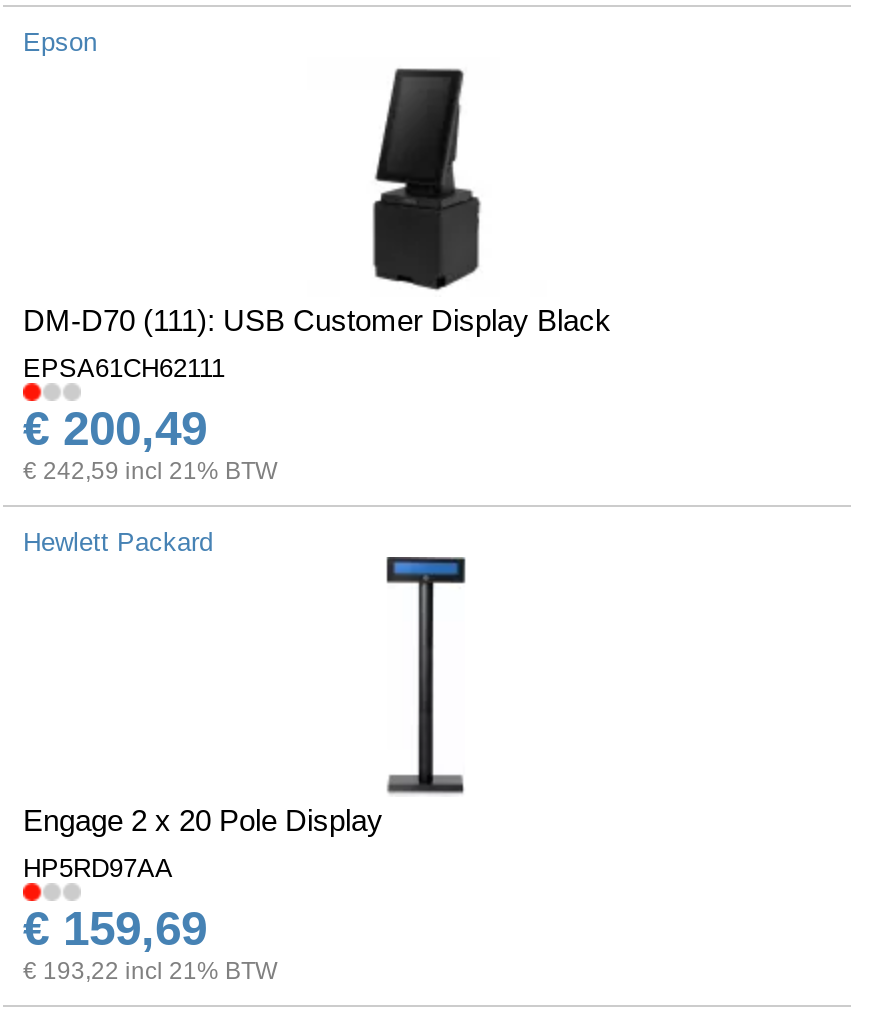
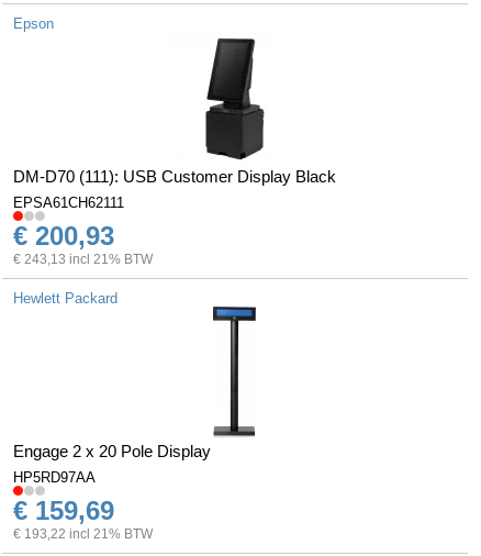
[23,401,207,455] € 200,49 -> [13,221,114,251] € 200,93
[23,457,277,485] € 242,59 incl 21% BTW -> [13,252,153,267] € 243,13 incl 21% BTW

